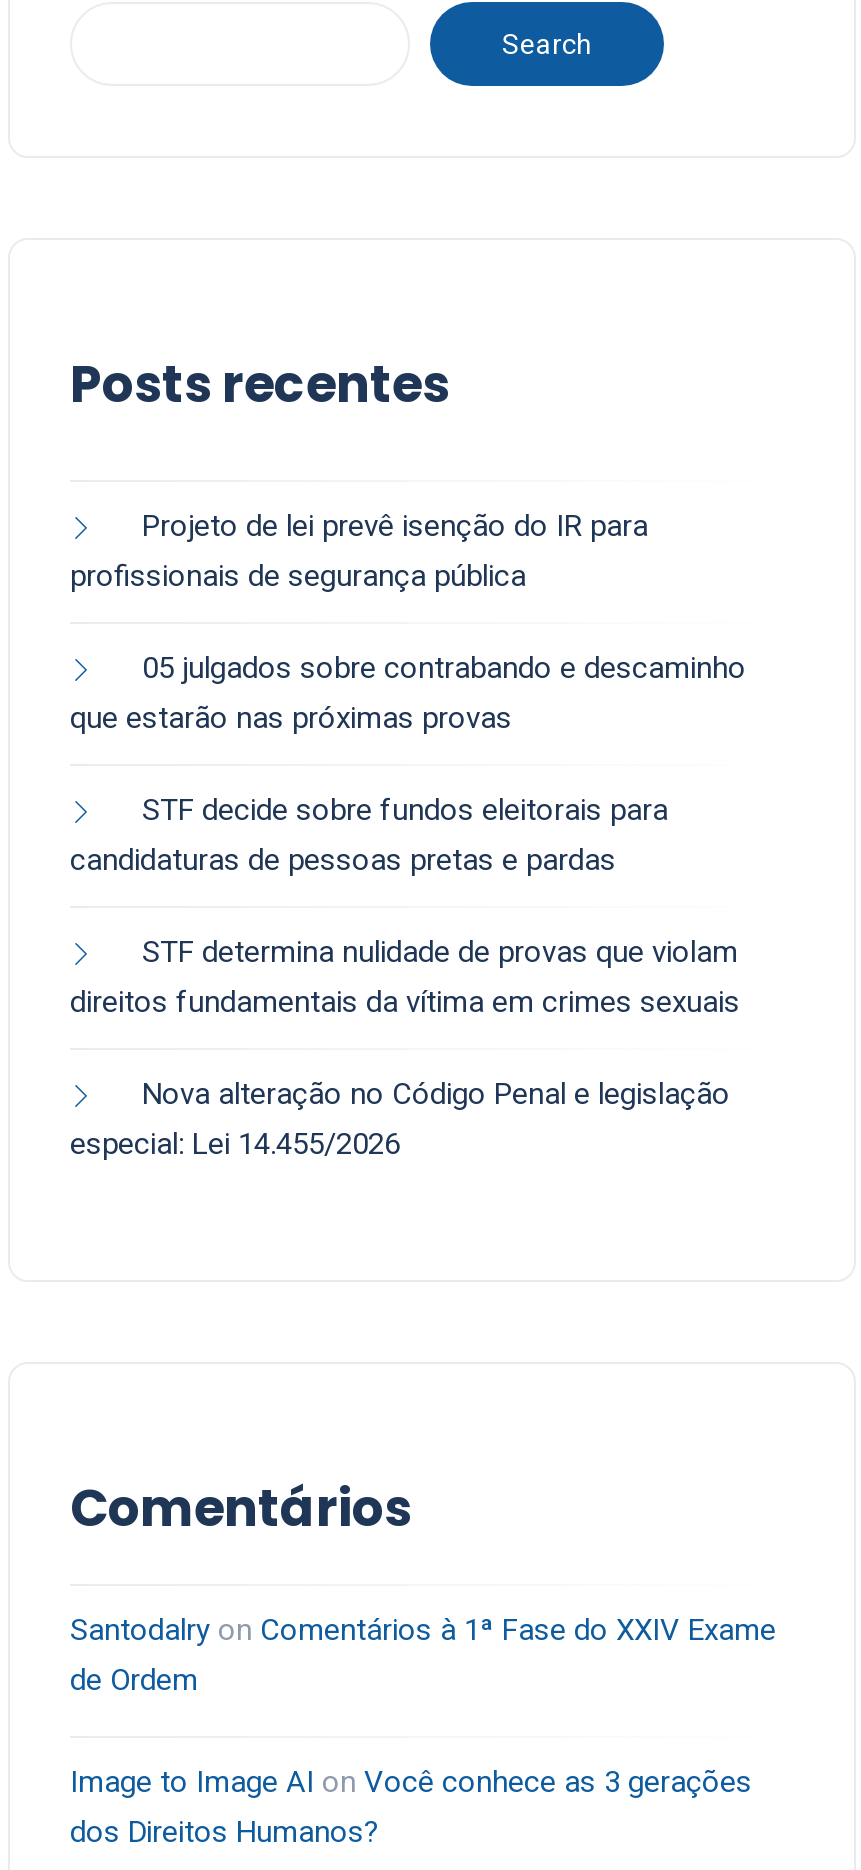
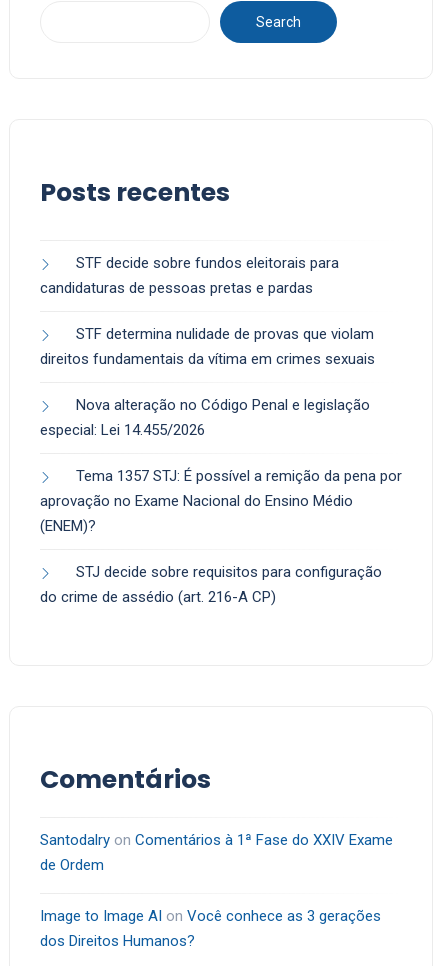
[70,508,746,736] Projeto de lei prevê isenção do IR para | profissionais de segurança pública | 05 julgados sobre contrabando e descaminho | que estarão nas próximas provas -> none
moved [70,792,740,1162] -> [40,254,375,439]: STF decide sobre fundos eleitorais para | candidaturas de pessoas pretas e pardas | STF determina nulidade de provas que violam | direitos fundamentais da vítima em crimes sexuais | Nova alteração no Código Penal e legislação | especial: Lei 14.455/2026
none -> [40,467,402,606] Tema 1357 STJ: É possível a remição da pena por | aprovação no Exame Nacional do Ensino Médio | (ENEM)? | STJ decide sobre requisitos para configuração | do crime de assédio (art. 216-A CP)

